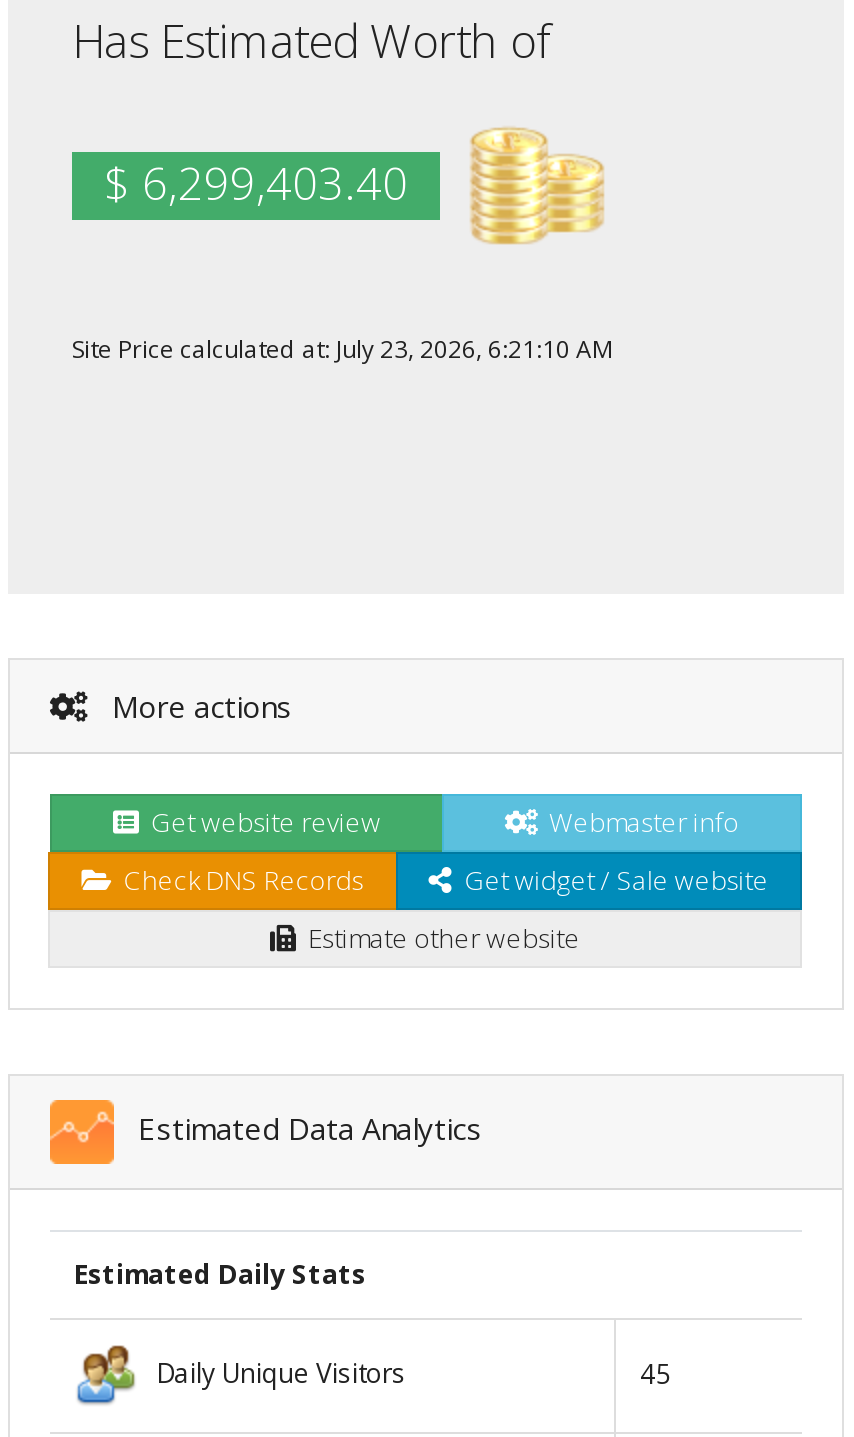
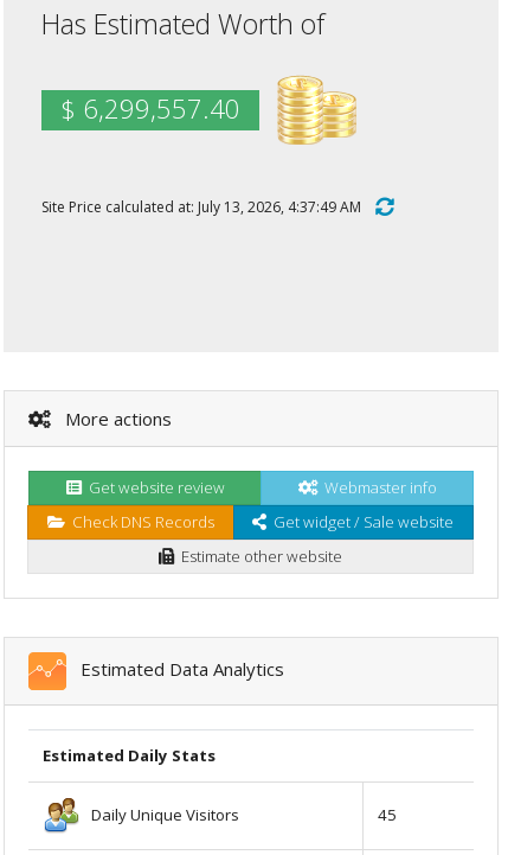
[104,153,408,215] $ 6,299,403.40 -> [60,91,240,127] $ 6,299,557.40
[72,333,612,367] Site Price calculated at: July 23, 2026, 6:21:10 AM -> [41,197,375,217] Site Price calculated at: July 13, 2026, 4:37:49 AM

